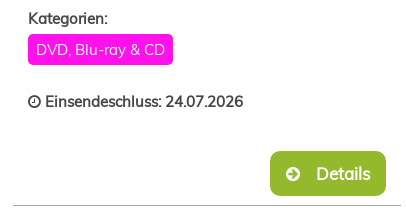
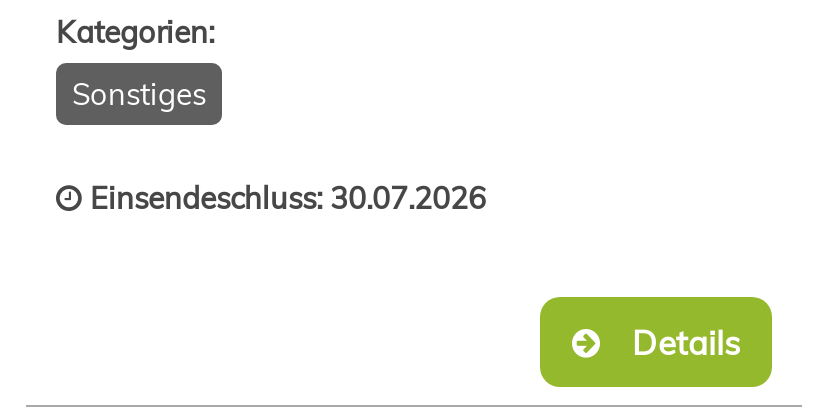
[36,40,165,59] DVD, Blu-ray & CD -> [72,75,206,113] Sonstiges
[41,92,243,111] Einsendeschluss: 24.07.2026 -> [82,179,486,217] Einsendeschluss: 30.07.2026

